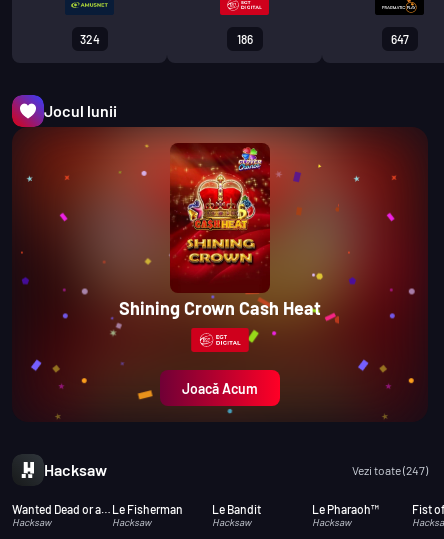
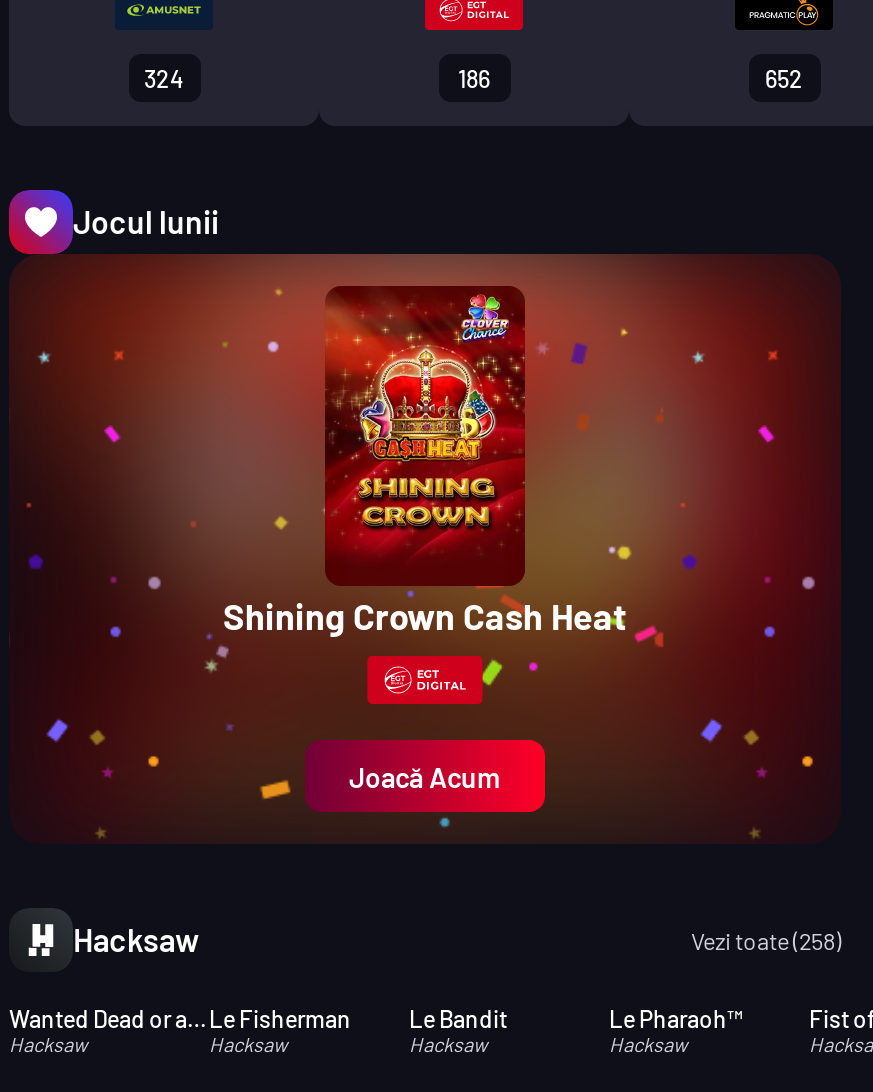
[390,32,408,46] 647 -> [765,64,803,92] 652
[352,463,428,477] Vezi toate (247) -> [691,926,841,954] Vezi toate (258)

